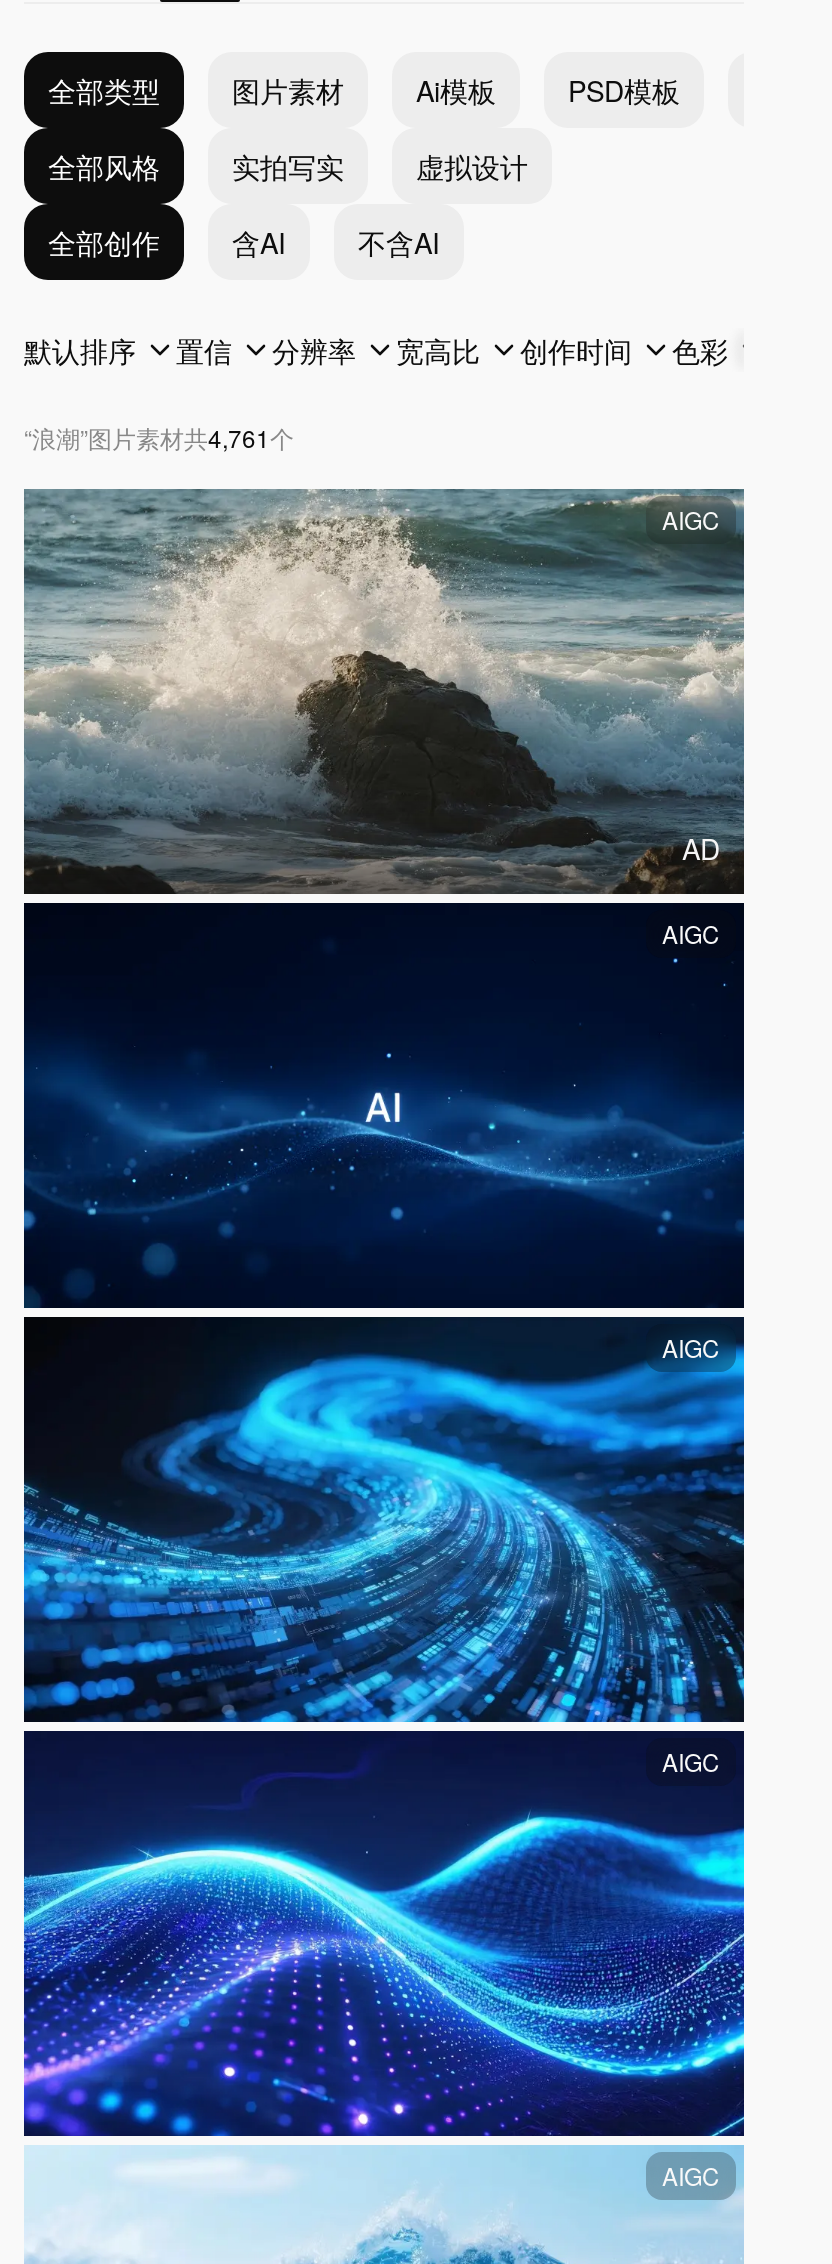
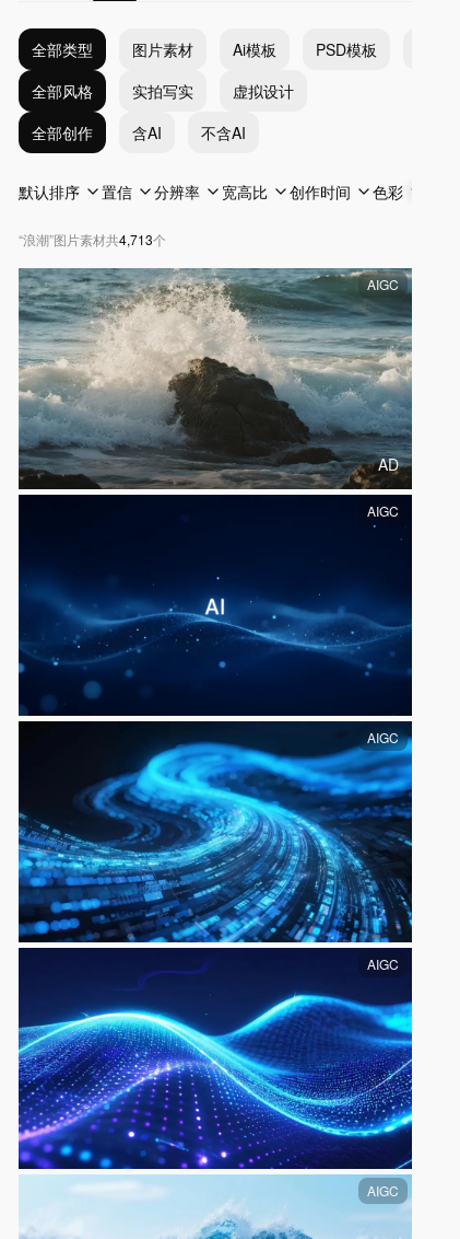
[24,420,294,454] “浪潮”图片素材共4,761个 -> [19,230,166,248] “浪潮”图片素材共4,713个

